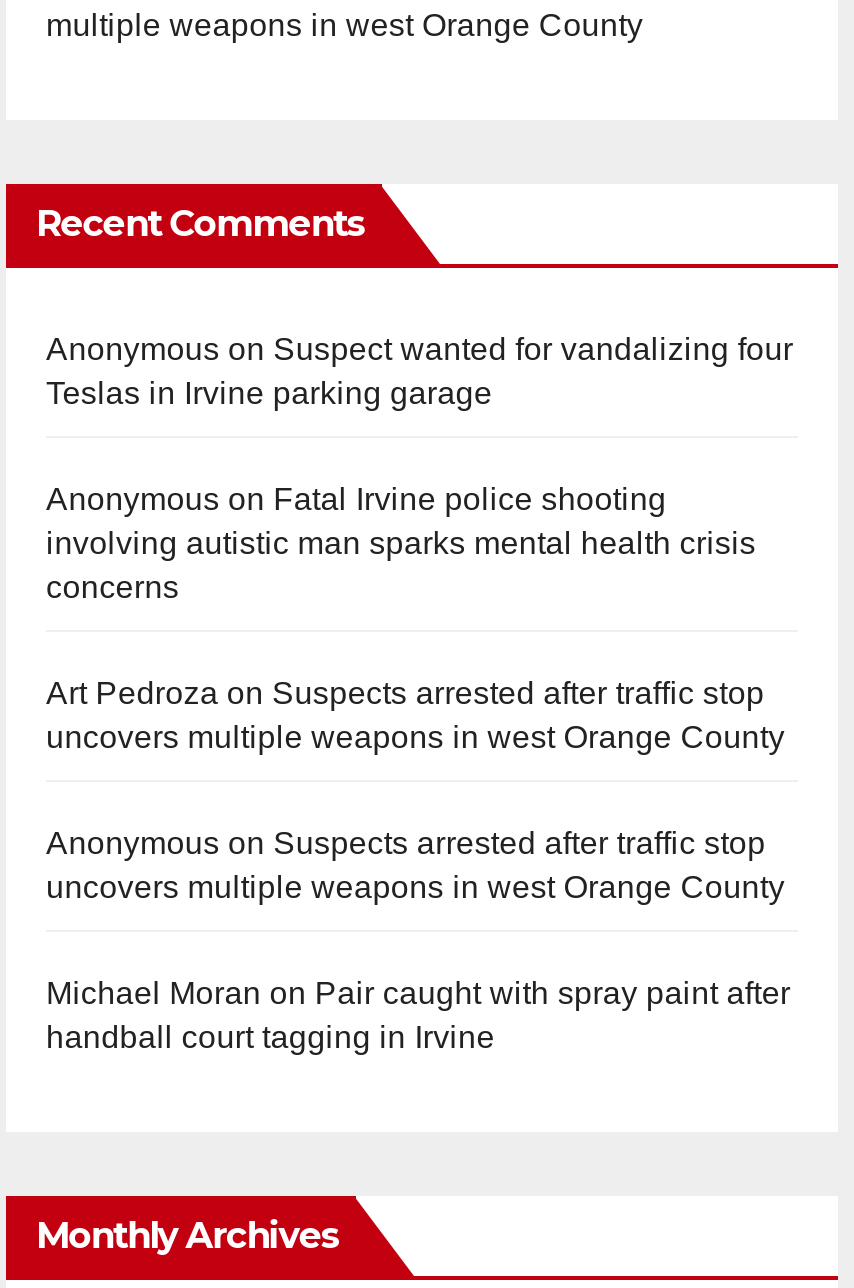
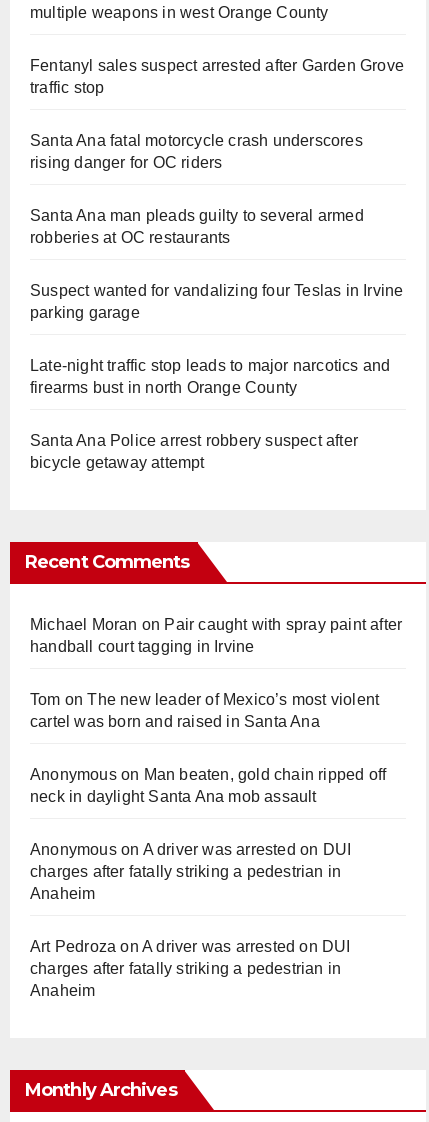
none -> [30,57,404,471] Fentanyl sales suspect arrested after Garden Grove | traffic stop | Santa Ana fatal motorcycle crash underscores | rising danger for OC riders | Santa Ana man pleads guilty to several armed | robberies at OC restaurants | Suspect wanted for vandalizing four Teslas in Irvine | parking garage | Late‑night traffic stop leads to major narcotics and | firearms bust in north Orange County | Santa Ana Police arrest robbery suspect after | bicycle getaway attempt
[46,331,793,903] Anonymous on Suspect wanted for vandalizing four | Teslas in Irvine parking garage | Anonymous on Fatal Irvine police shooting | involving autistic man sparks mental health crisis | concerns | Art Pedroza on Suspects arrested after traffic stop | uncovers multiple weapons in west Orange County | Anonymous on Suspects arrested after traffic stop | uncovers multiple weapons in west Orange County -> none
none -> [30,691,386,999] Tom on The new leader of Mexico’s most violent | cartel was born and raised in Santa Ana | Anonymous on Man beaten, gold chain ripped off | neck in daylight Santa Ana mob assault | Anonymous on A driver was arrested on DUI | charges after fatally striking a pedestrian in | Anaheim | Art Pedroza on A driver was arrested on DUI | charges after fatally striking a pedestrian in | Anaheim

